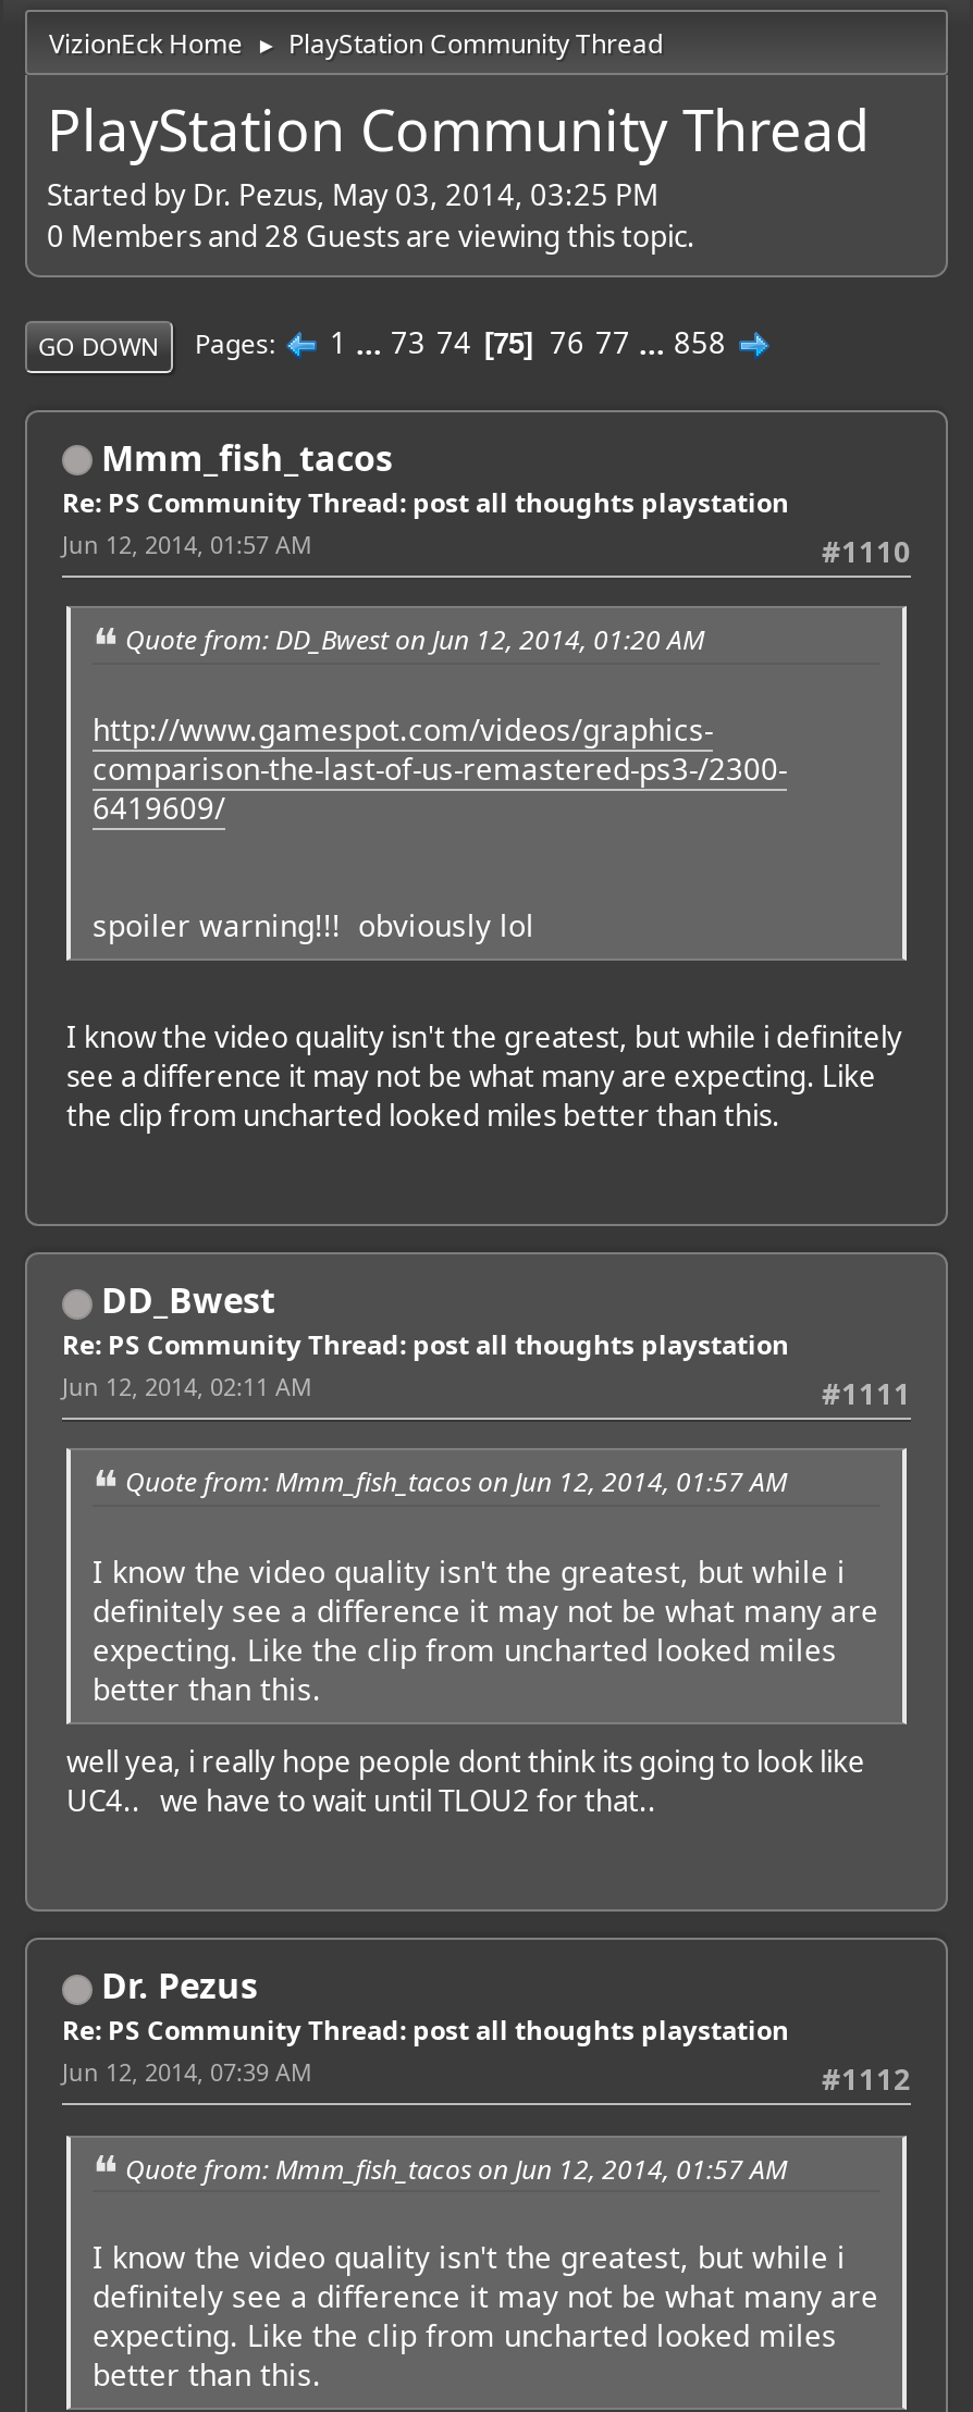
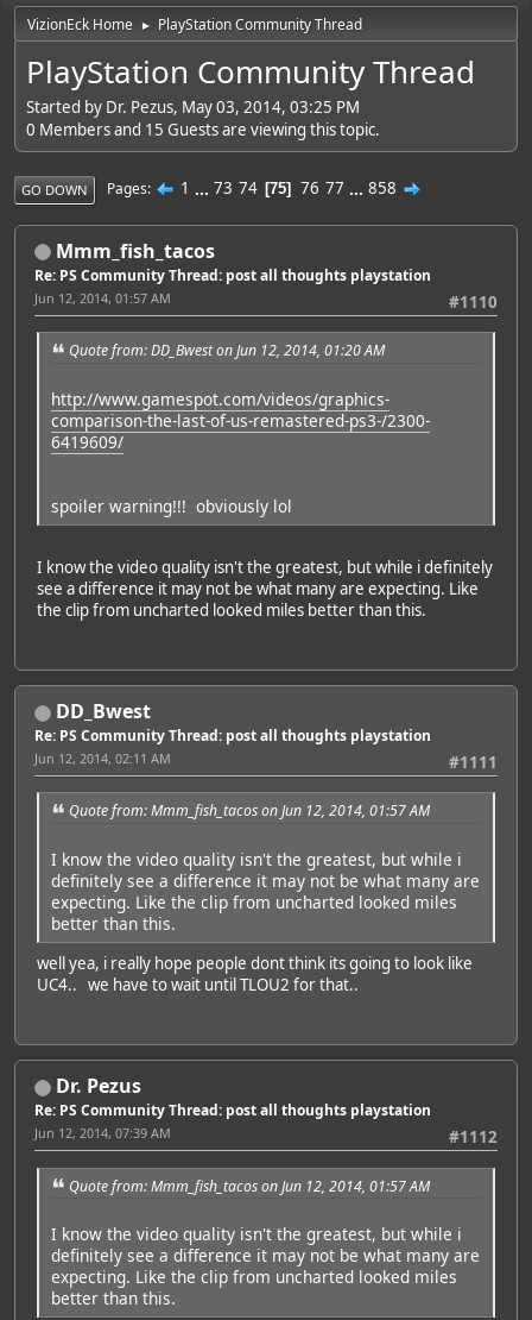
[47,215,695,255] 0 Members and 28 Guests are viewing this topic. -> [26,118,380,140] 0 Members and 15 Guests are viewing this topic.

